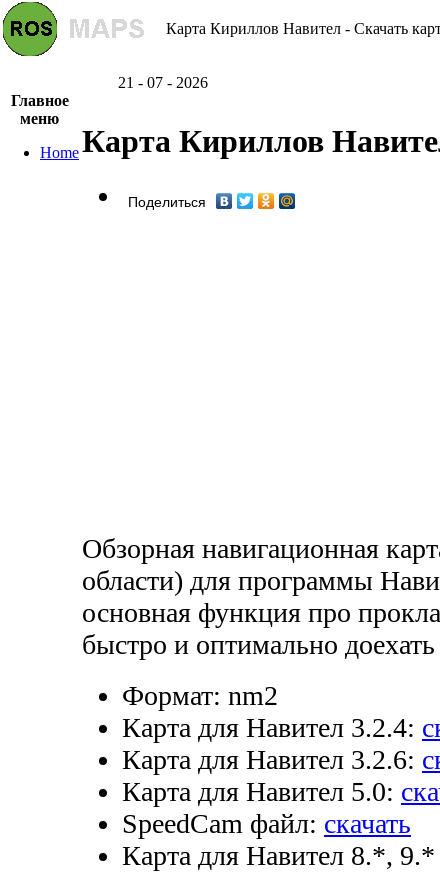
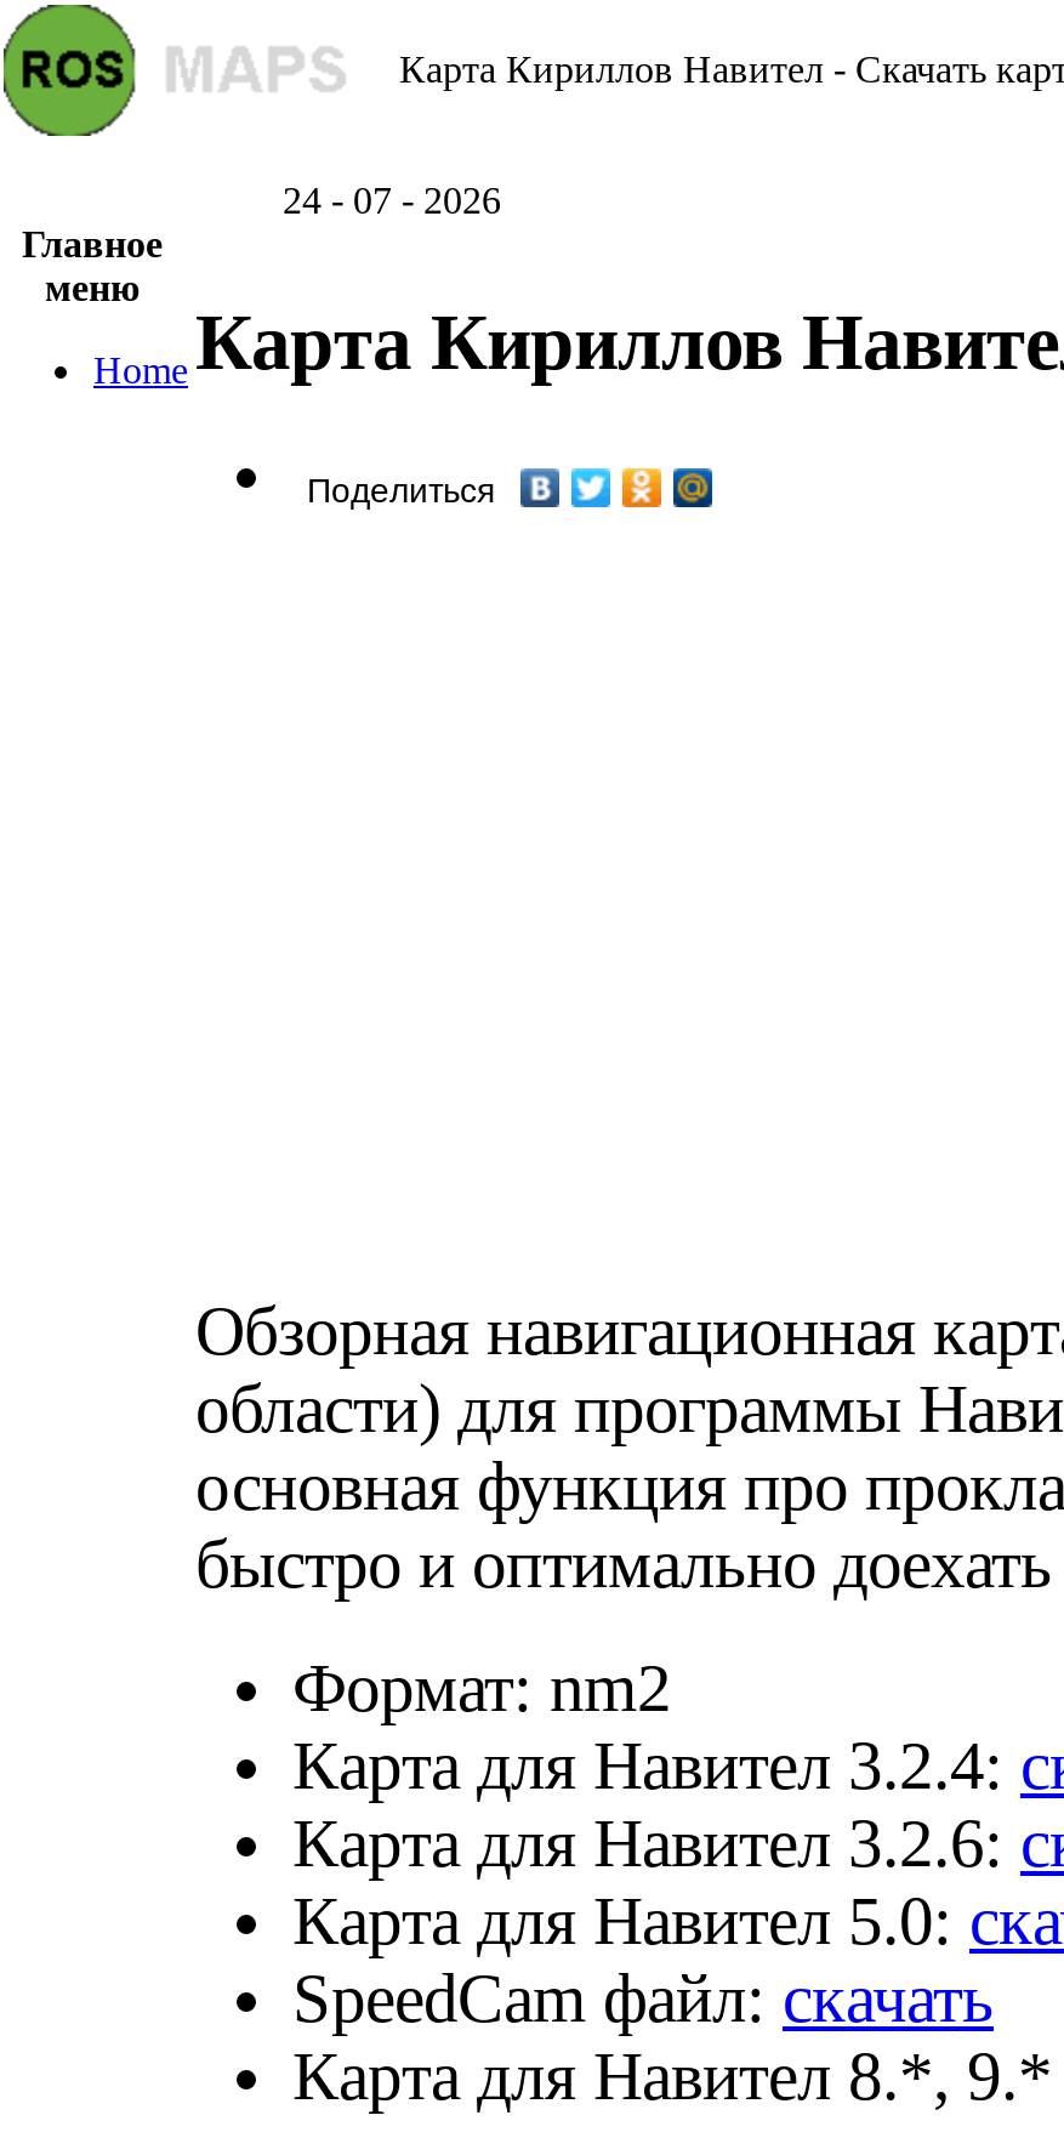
[118,74,208,91] 21 - 07 - 2026 -> [283,180,501,221] 24 - 07 - 2026

